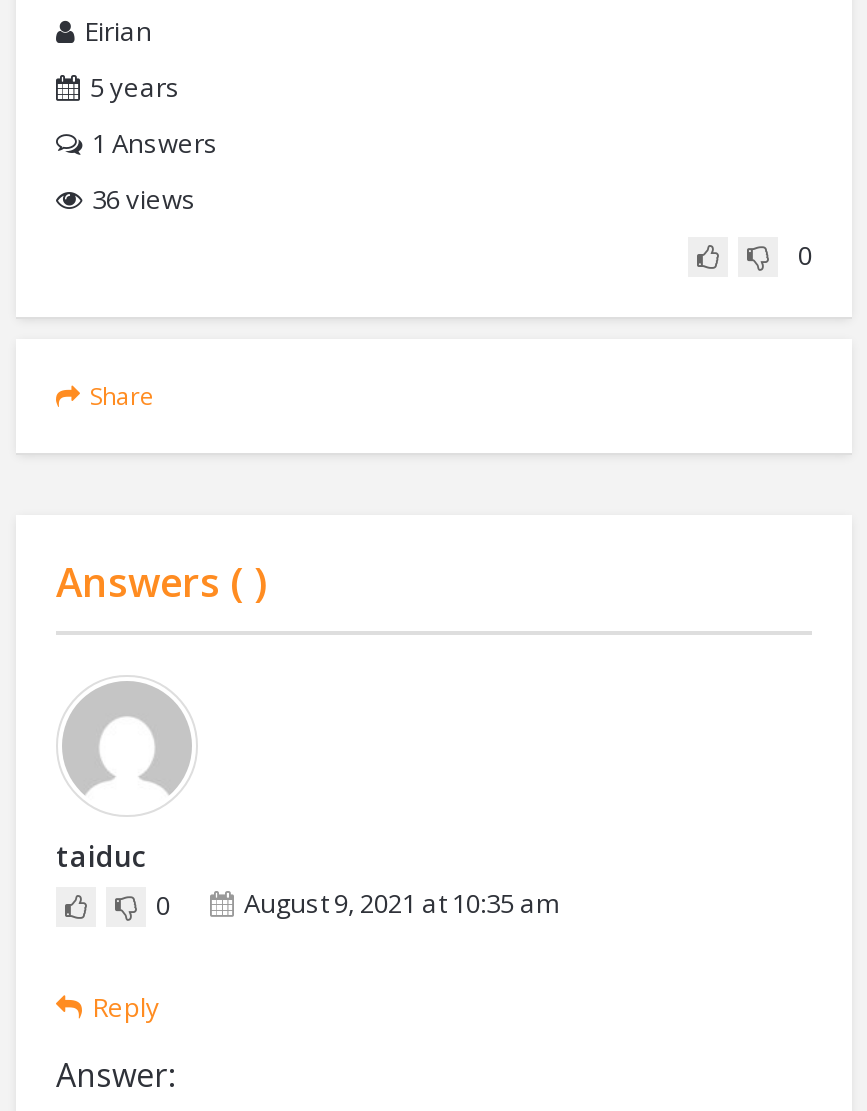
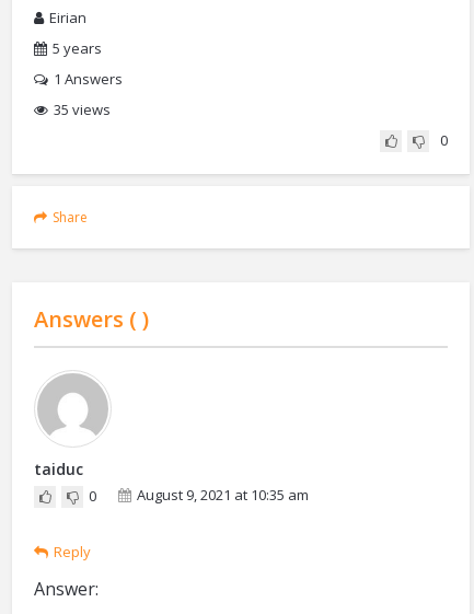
[92,181,196,217] 36 views -> [54,100,111,119] 35 views

